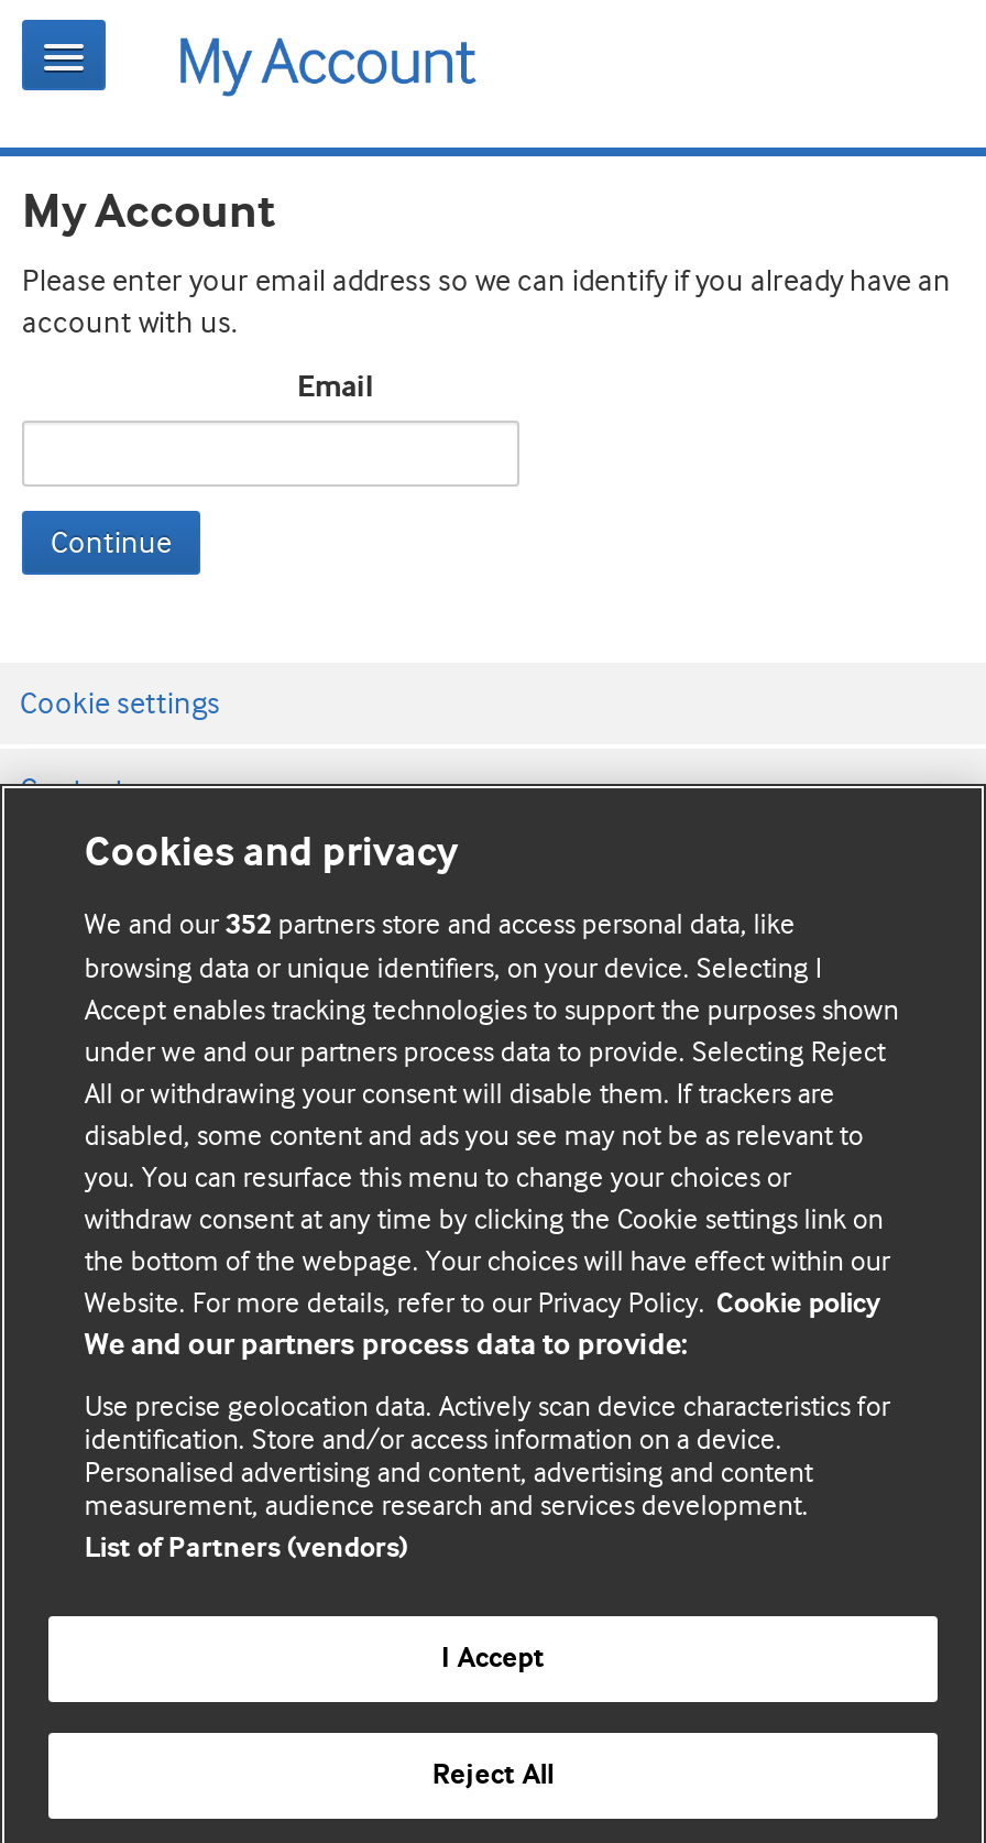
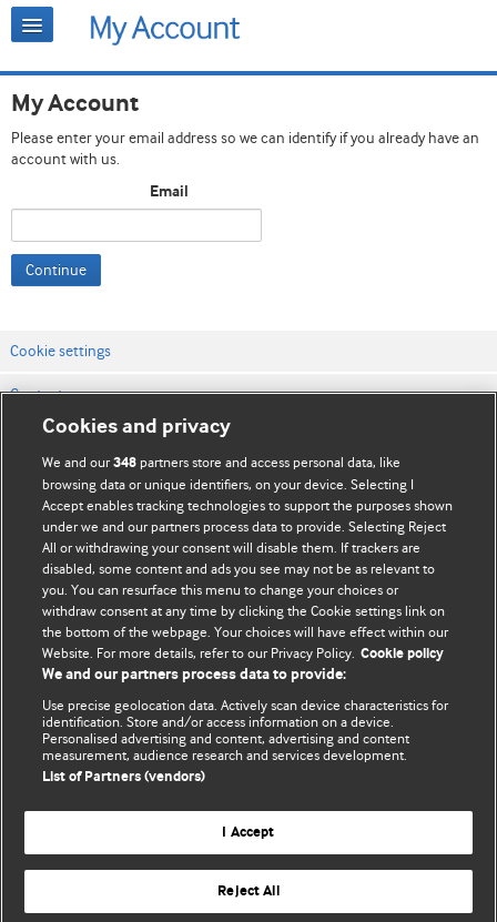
[85,907,795,942] We and our 352 partners store and access personal data, like -> [43,454,401,472] We and our 348 partners store and access personal data, like

